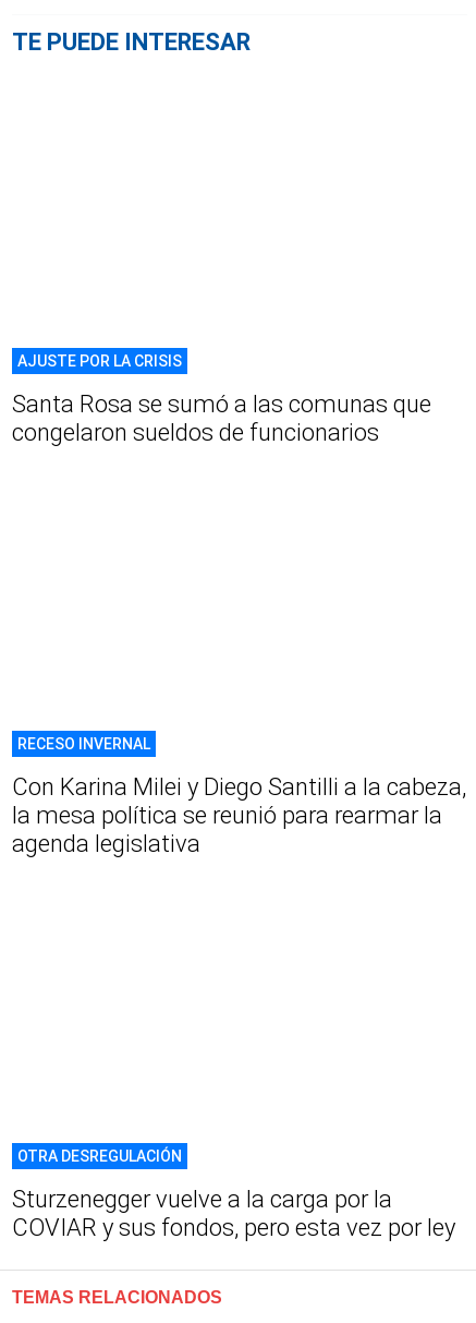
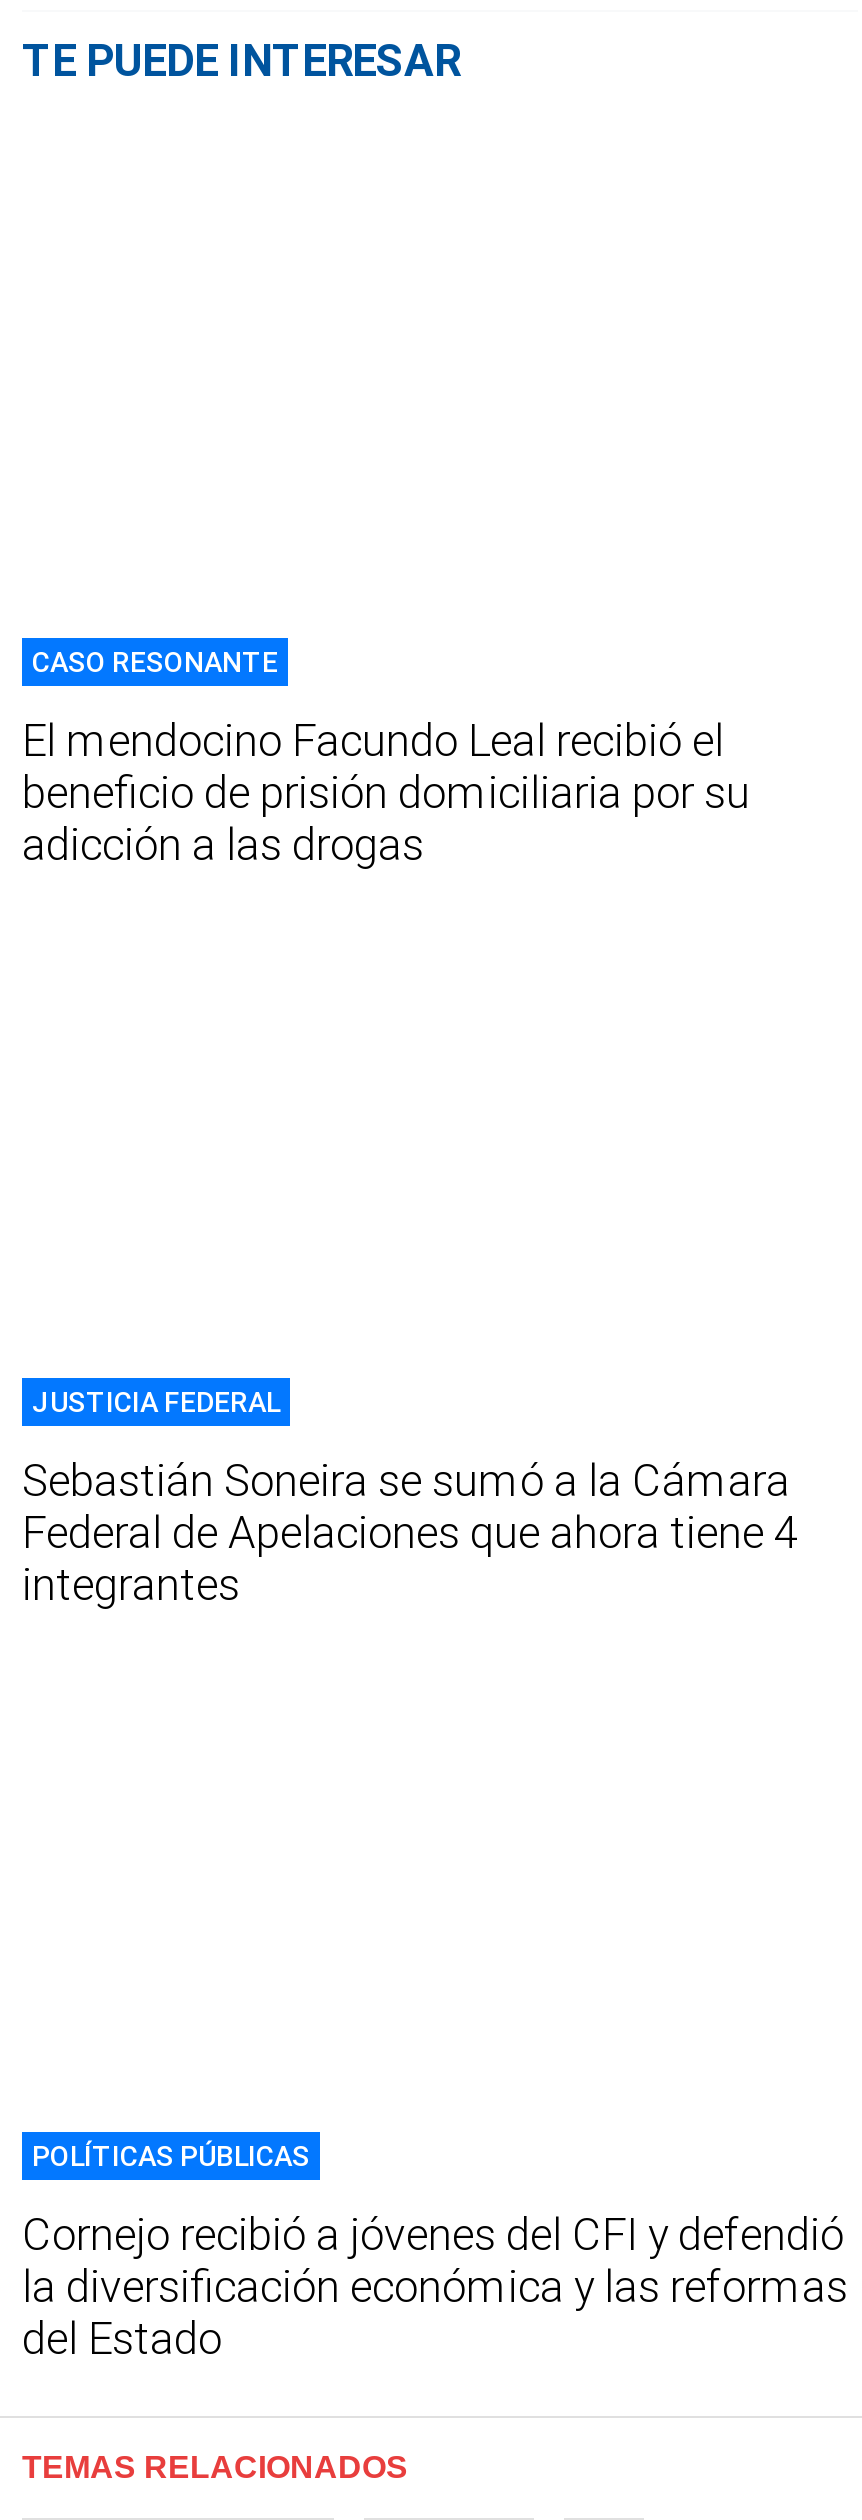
[17,353,182,370] AJUSTE POR LA CRISIS -> [32,646,278,678] CASO RESONANTE
[12,391,431,446] Santa Rosa se sumó a las comunas que | congelaron sueldos de funcionarios -> [22,716,750,870] El mendocino Facundo Leal recibió el | beneficio de prisión domiciliaria por su | adicción a las drogas
[17,736,150,753] RECESO INVERNAL -> [32,1387,280,1419] JUSTICIA FEDERAL
[12,774,466,858] Con Karina Milei y Diego Santilli a la cabeza, | la mesa política se reunió para rearmar la | agenda legislativa -> [22,1457,798,1611] Sebastián Soneira se sumó a la Cámara | Federal de Apelaciones que ahora tiene 4 | integrantes
[17,1147,182,1164] OTRA DESREGULACIÓN -> [32,2141,310,2173] POLÍTICAS PÚBLICAS
[12,1185,455,1241] Sturzenegger vuelve a la carga por la | COVIAR y sus fondos, pero esta vez por ley -> [22,2211,848,2365] Cornejo recibió a jóvenes del CFI y defendió | la diversificación económica y las reformas | del Estado

